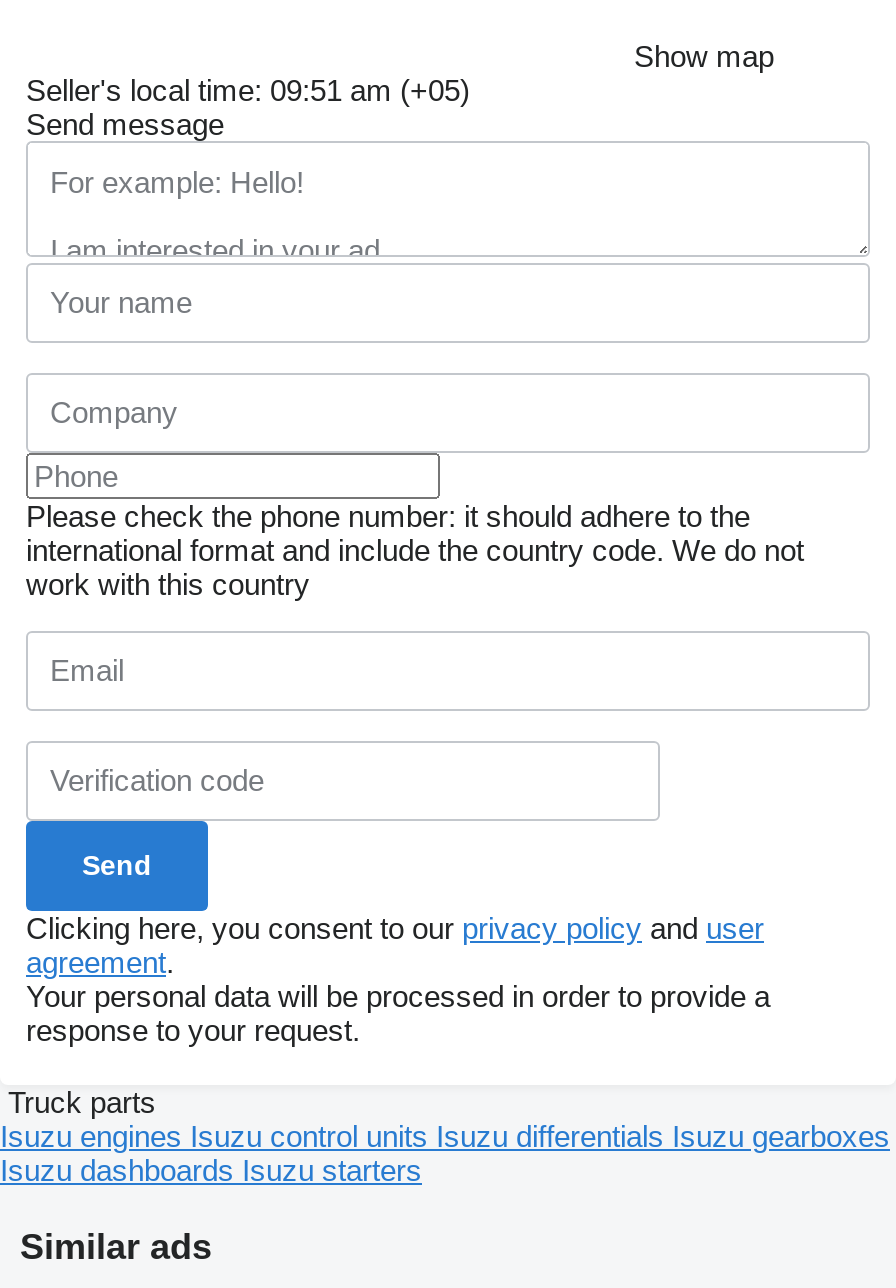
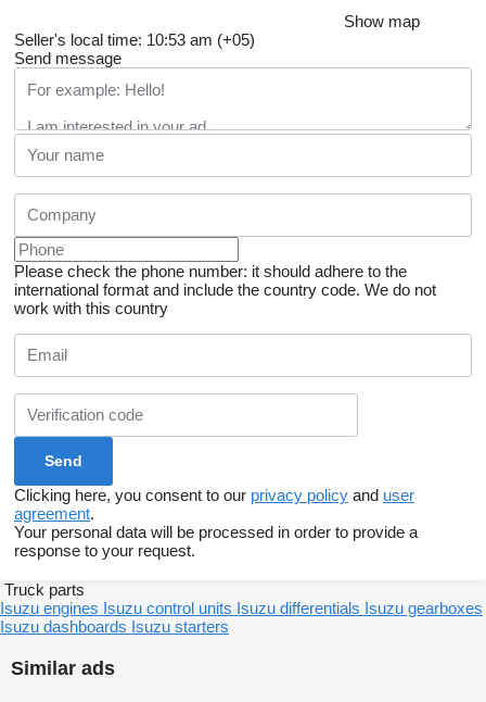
[26,72,470,106] Seller's local time: 09:51 am (+05) -> [14,30,255,48] Seller's local time: 10:53 am (+05)

